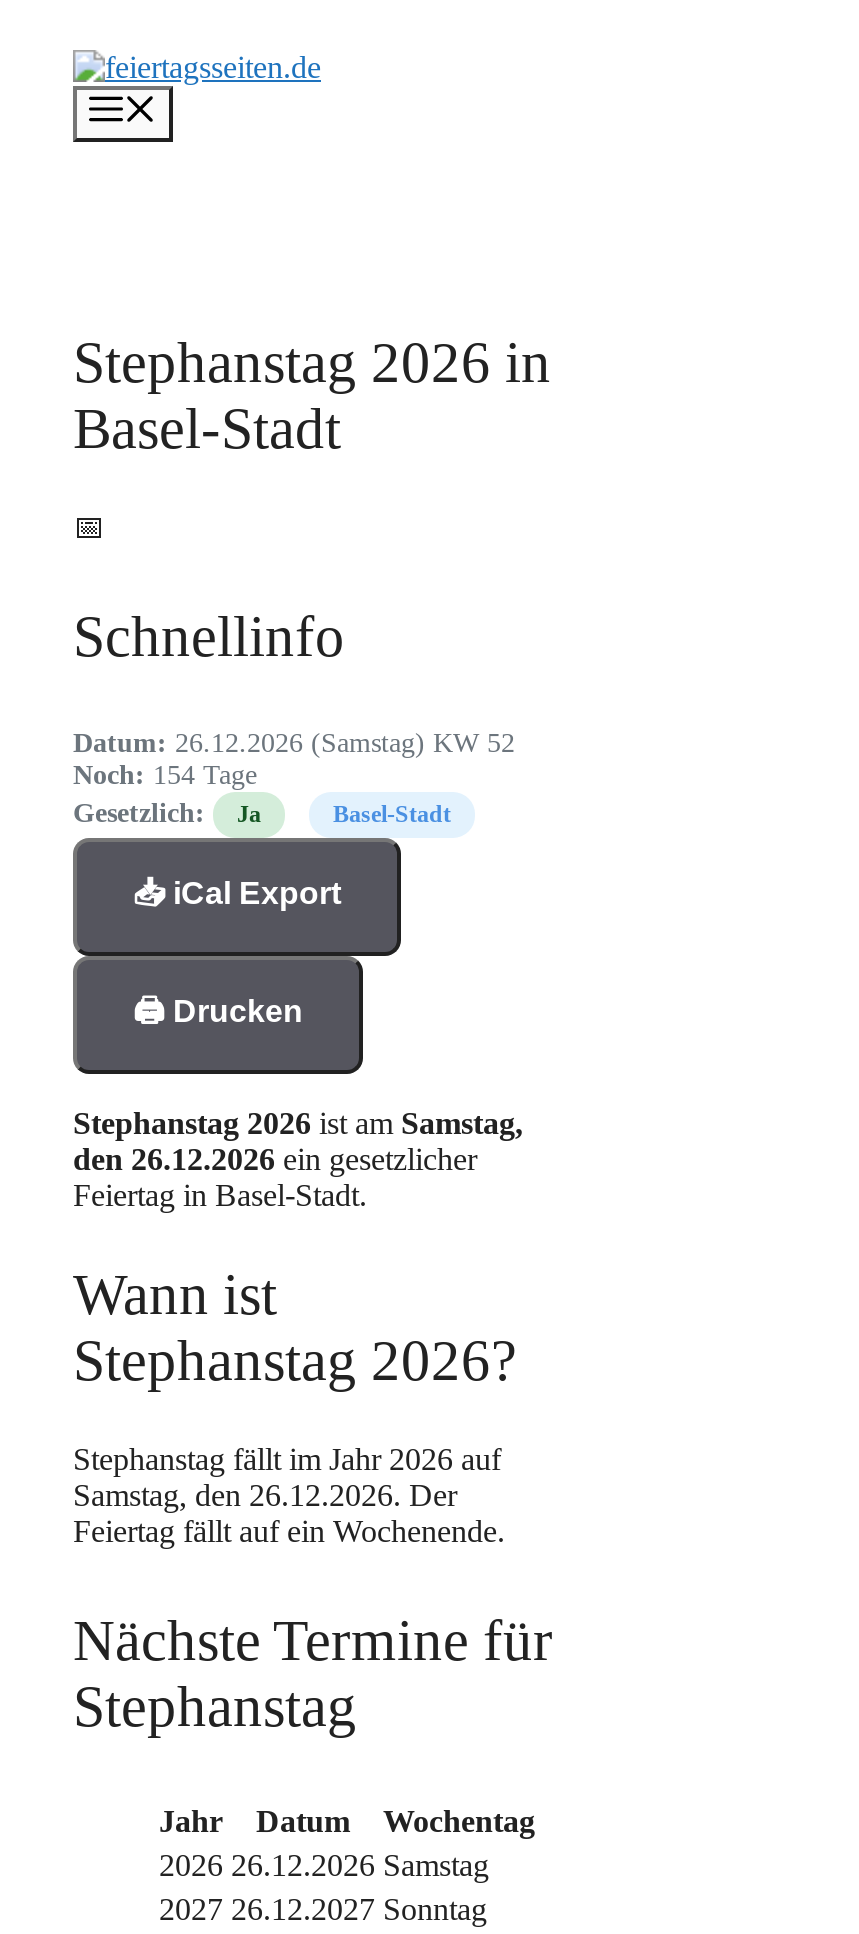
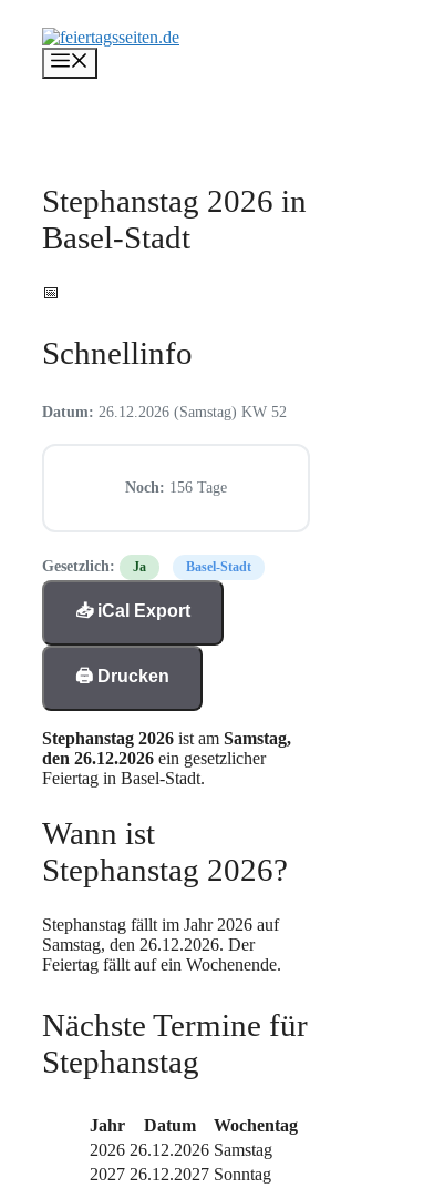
[73,760,257,790] Noch: 154 Tage -> [125,479,227,496] Noch: 156 Tage

